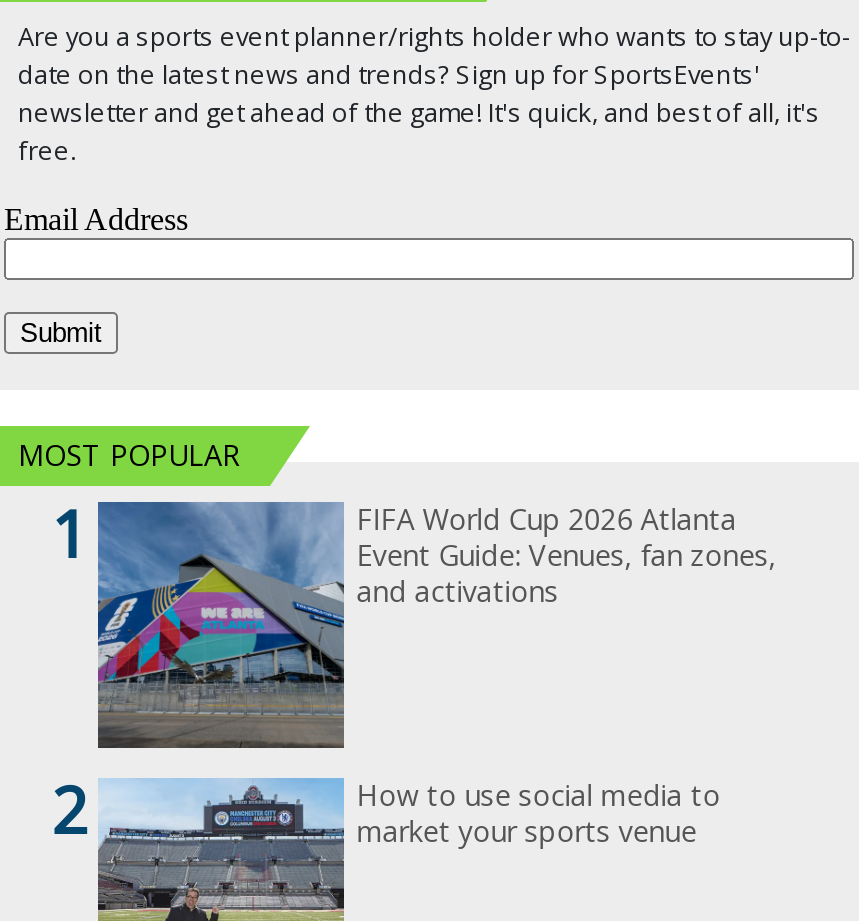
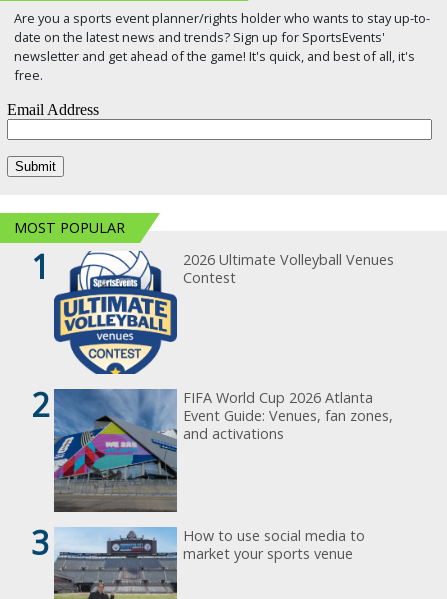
none -> [31,249,394,426] [image] | 2026 Ultimate Volleyball Venues | Contest | 2
[52,766,88,852] 2 -> [31,521,49,564] 3

